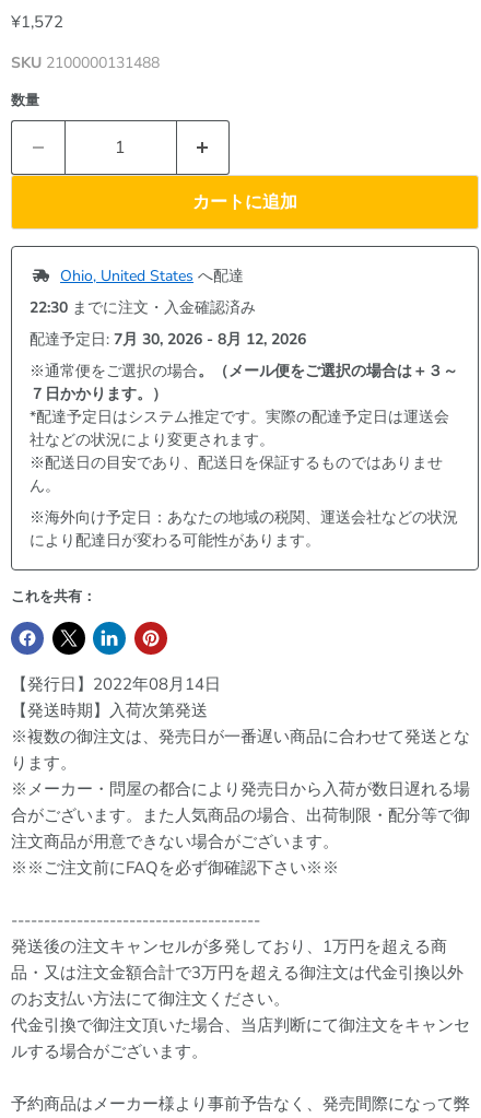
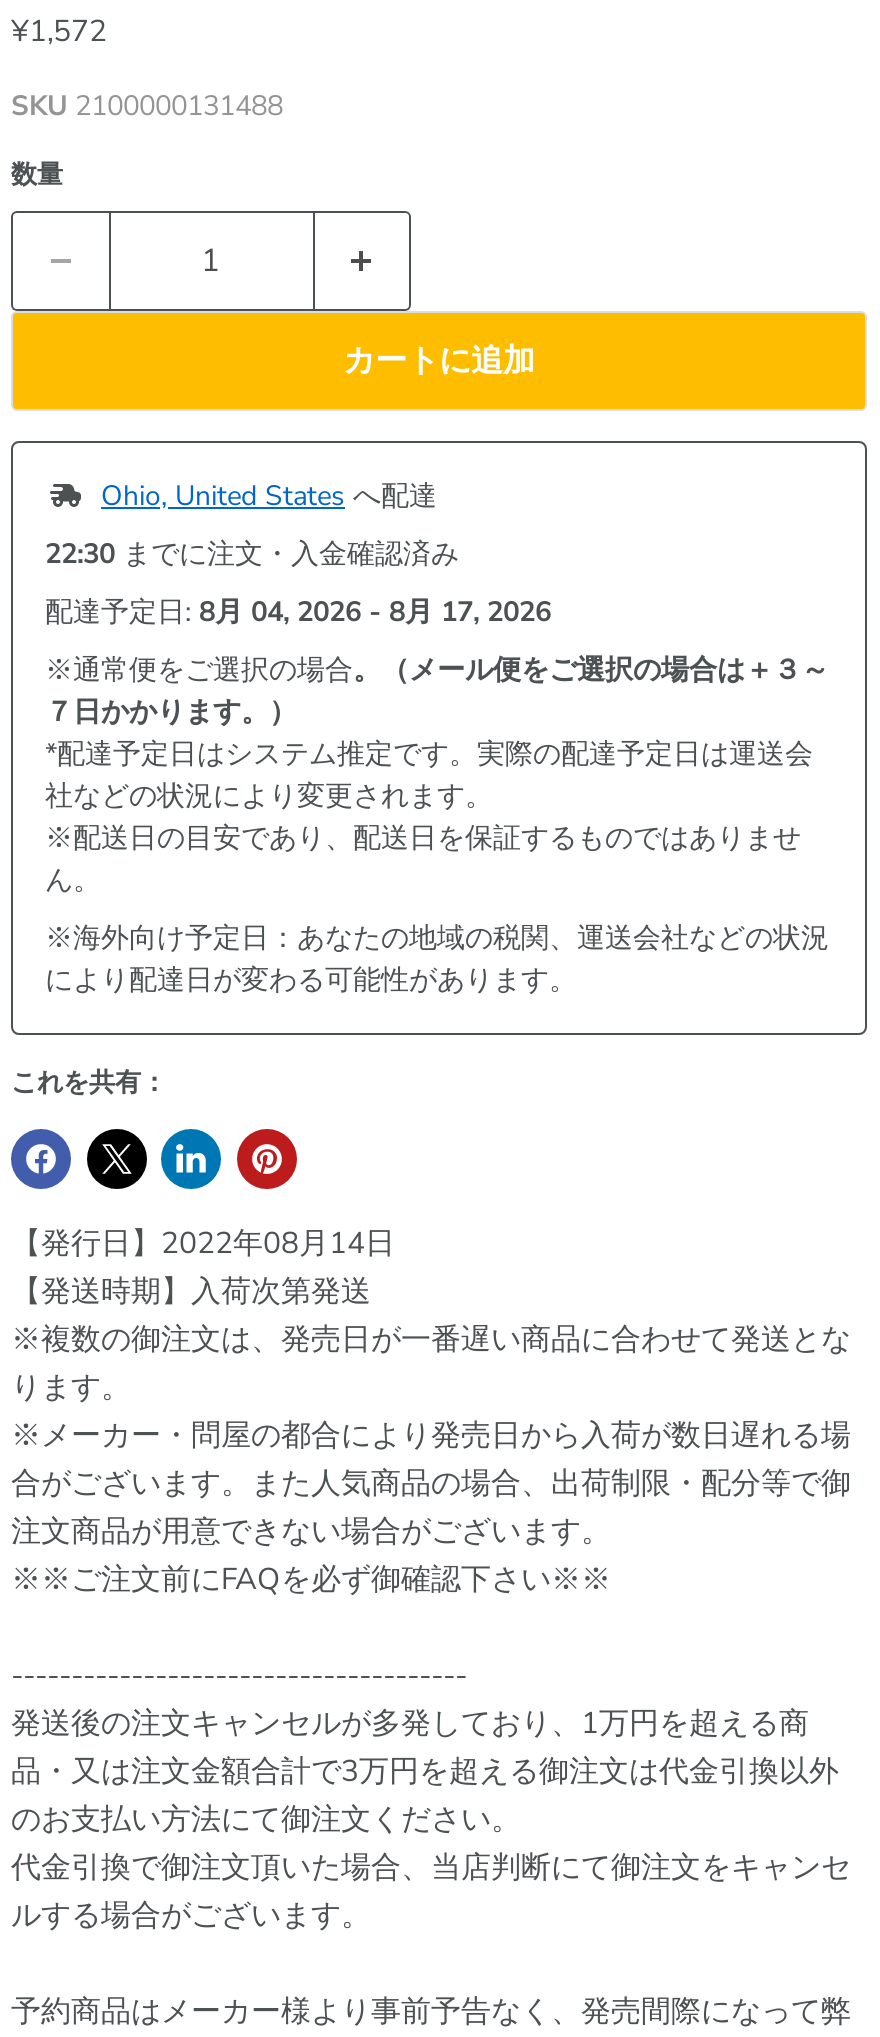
[30,329,306,350] 配達予定日: 7月 30, 2026 - 8月 12, 2026 -> [45,594,551,632] 配達予定日: 8月 04, 2026 - 8月 17, 2026

